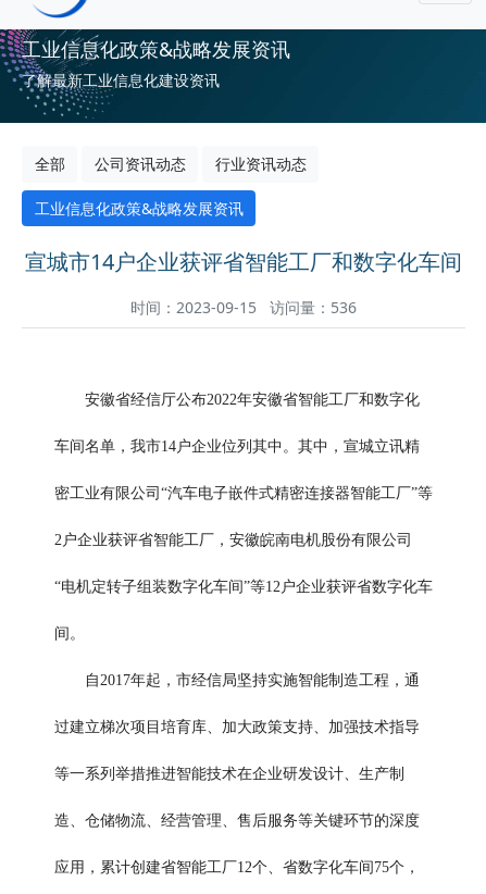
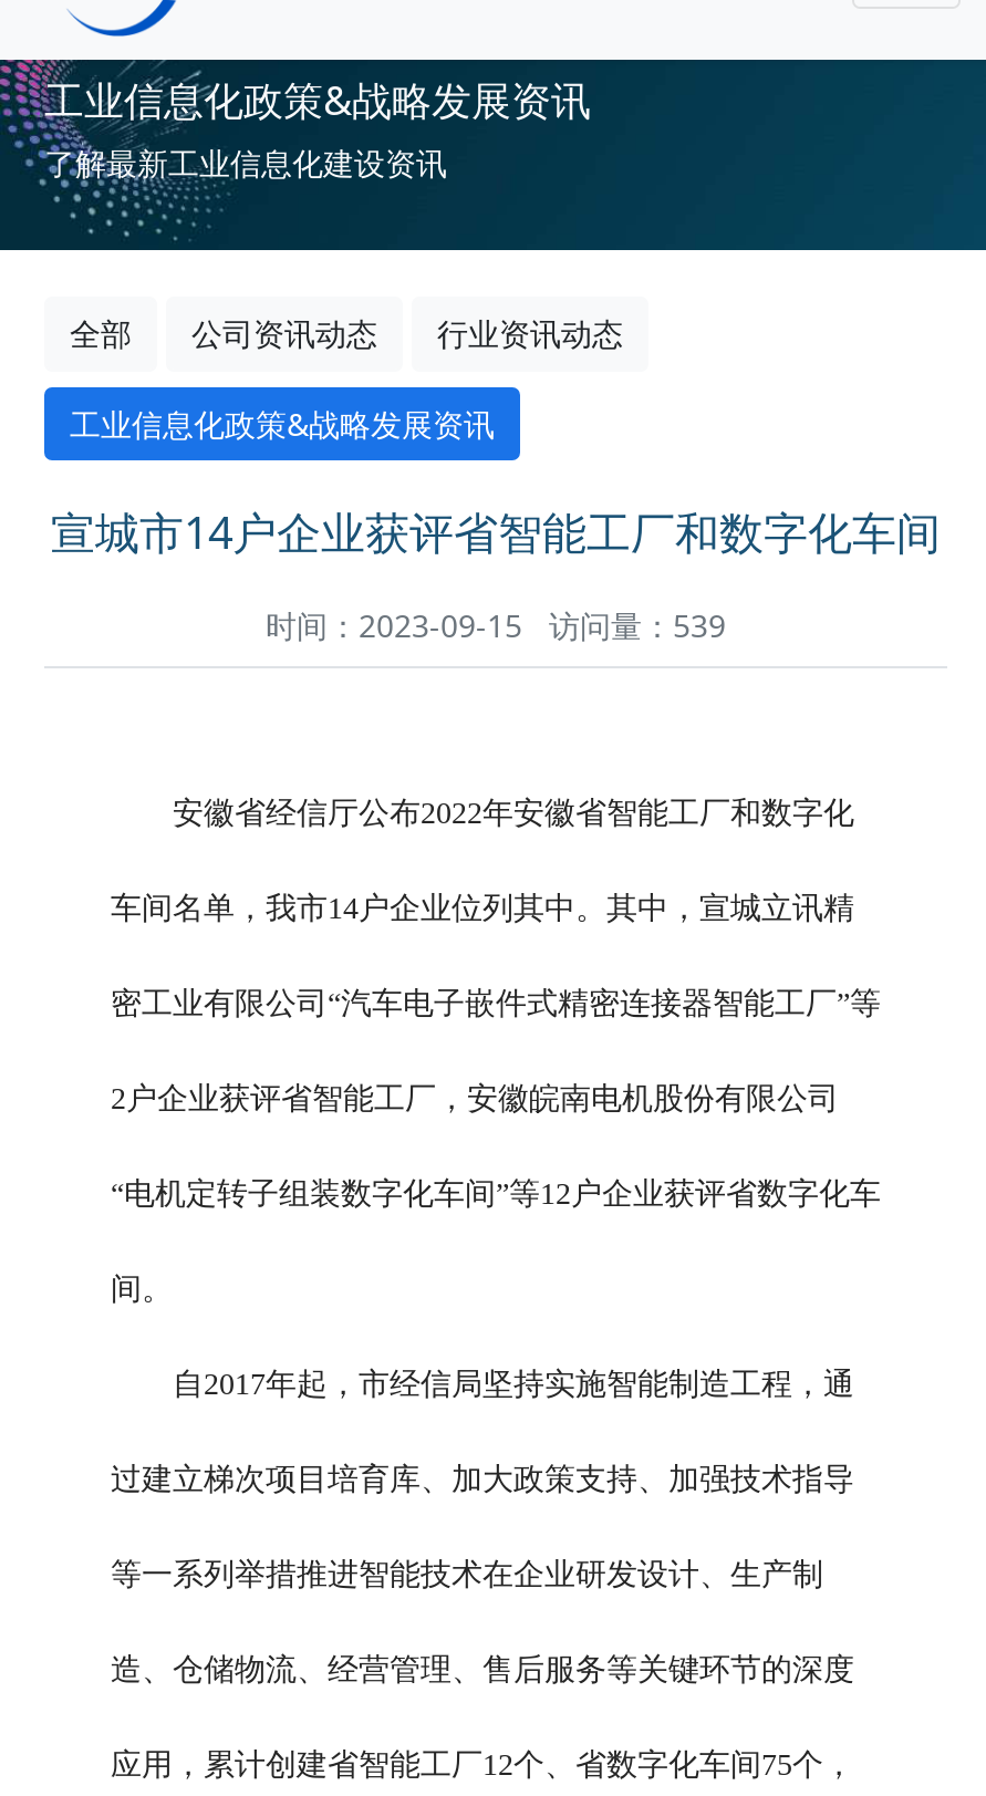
[130,297,357,318] 时间：2023-09-15 访问量：536 -> [266,604,726,646] 时间：2023-09-15 访问量：539

